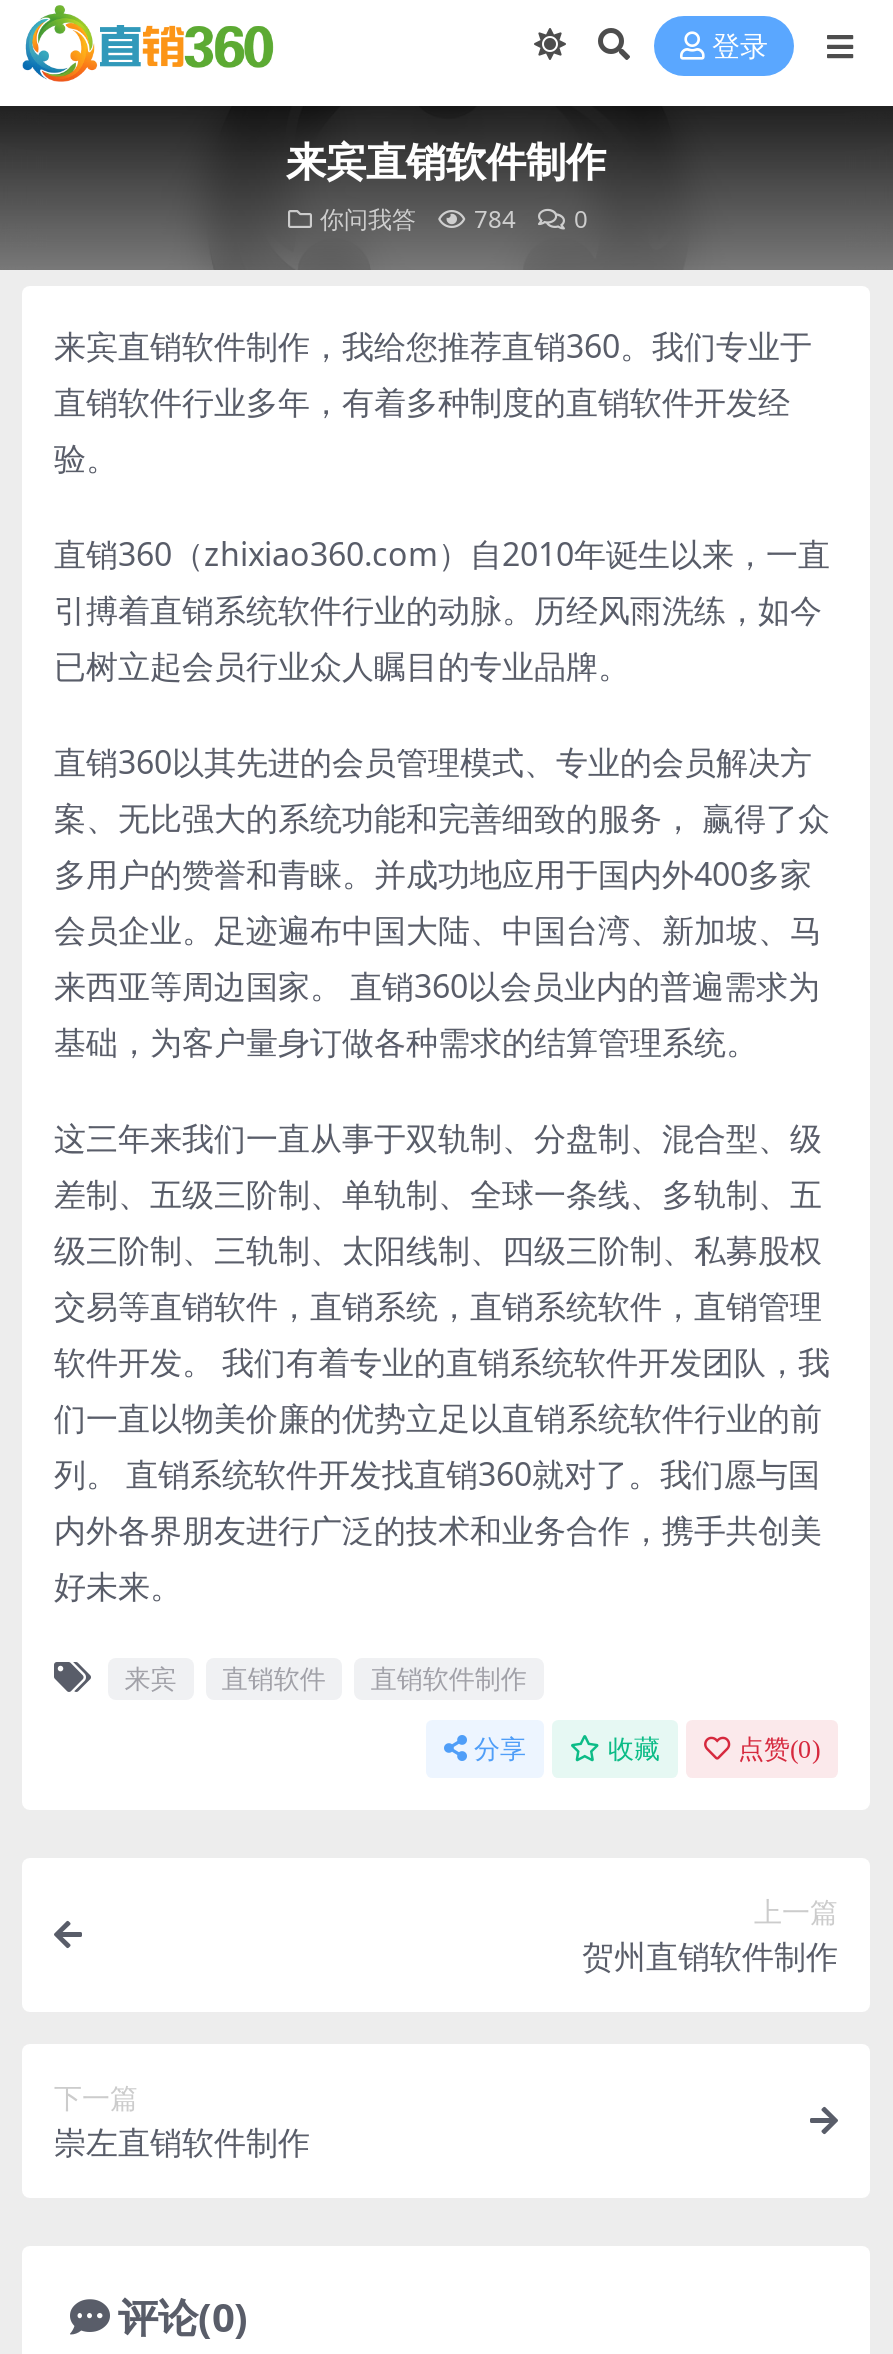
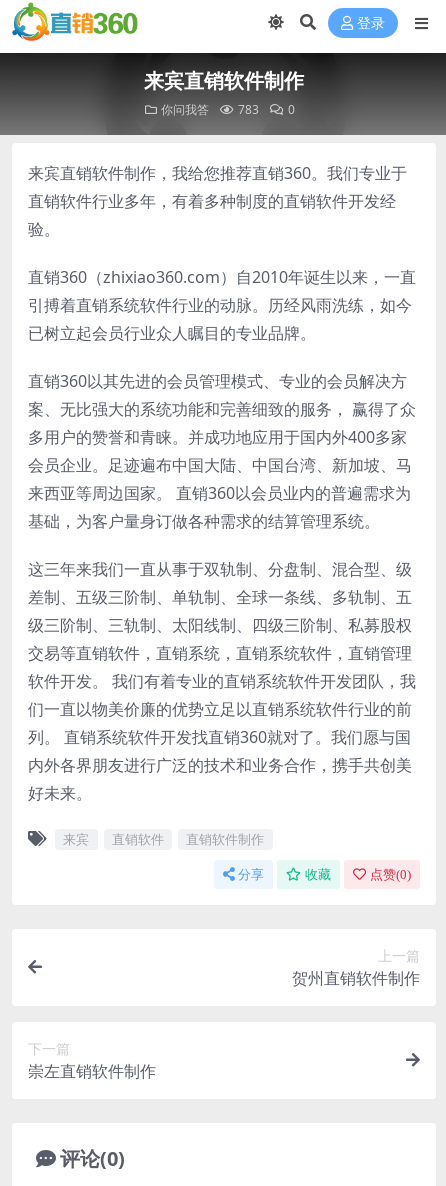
[320,202,588,236] 你问我答 784 0 -> [161,101,295,118] 你问我答 783 0

